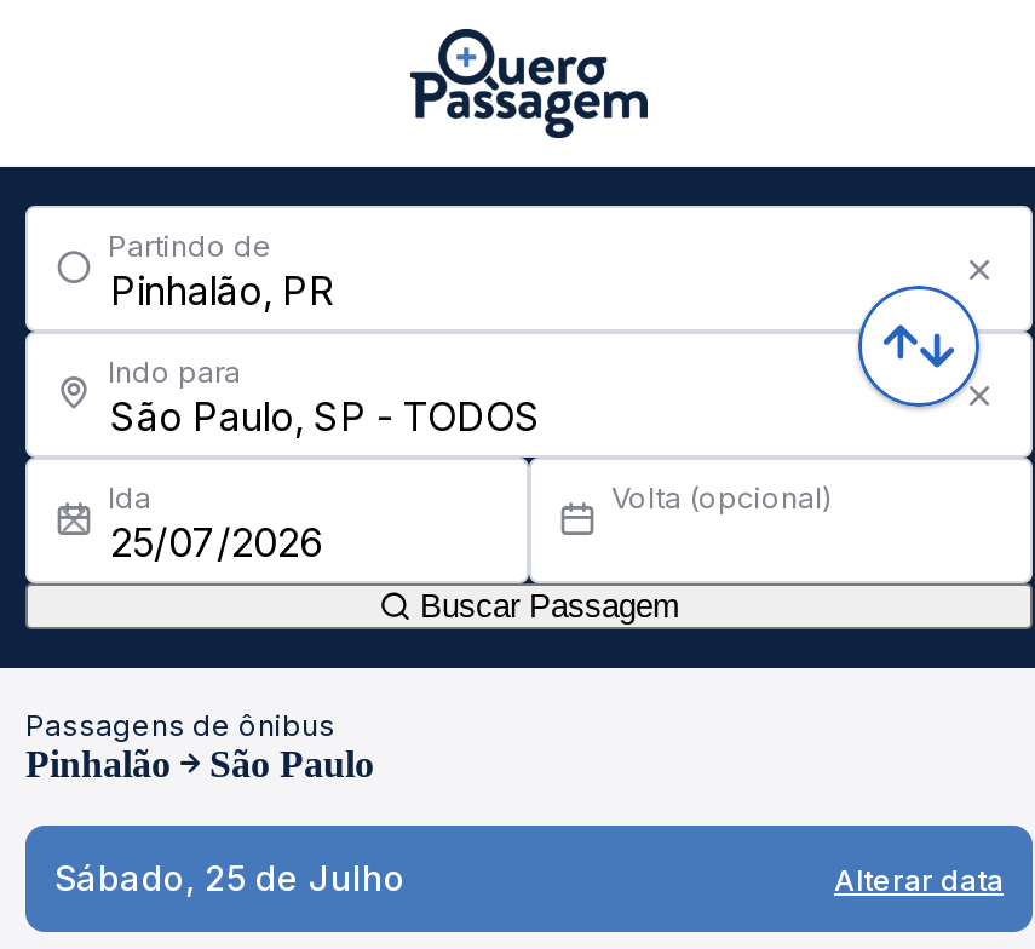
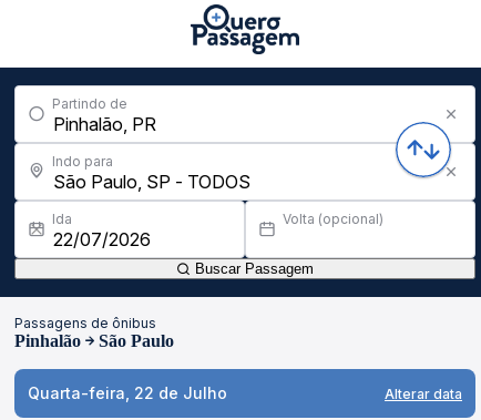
[54,857,406,898] Sábado, 25 de Julho -> [28,383,227,402] Quarta-feira, 22 de Julho

